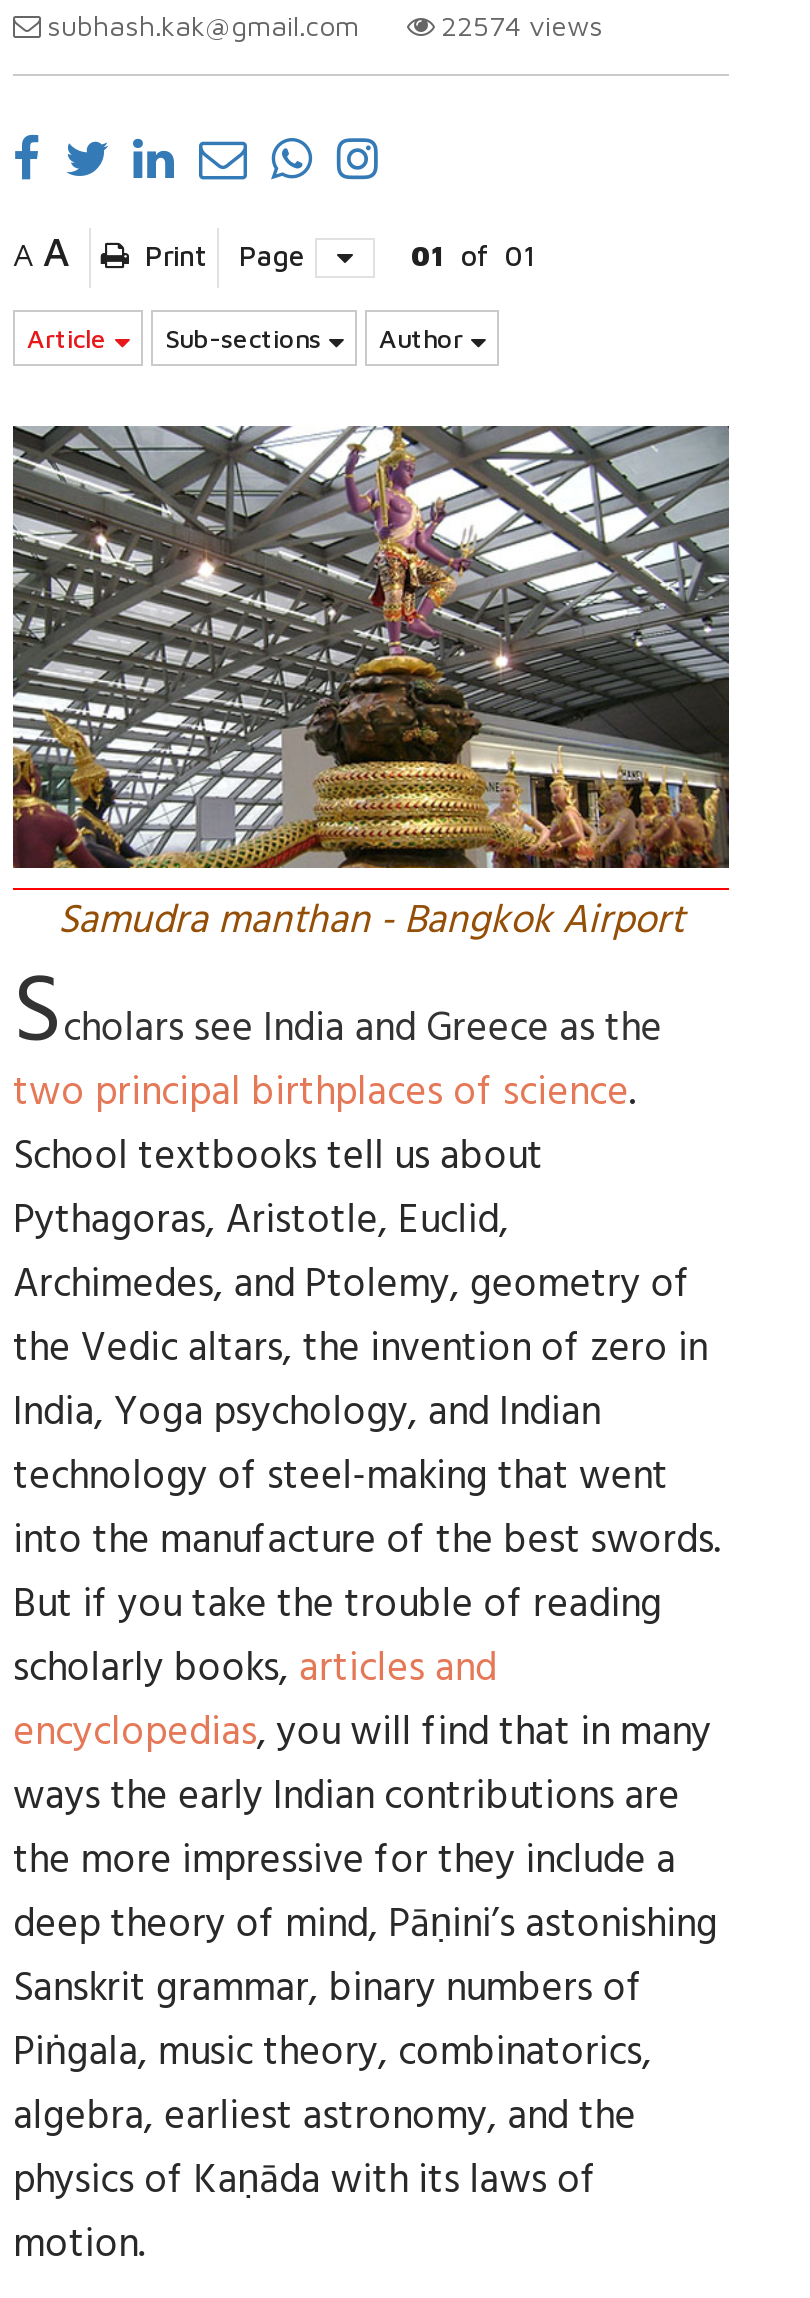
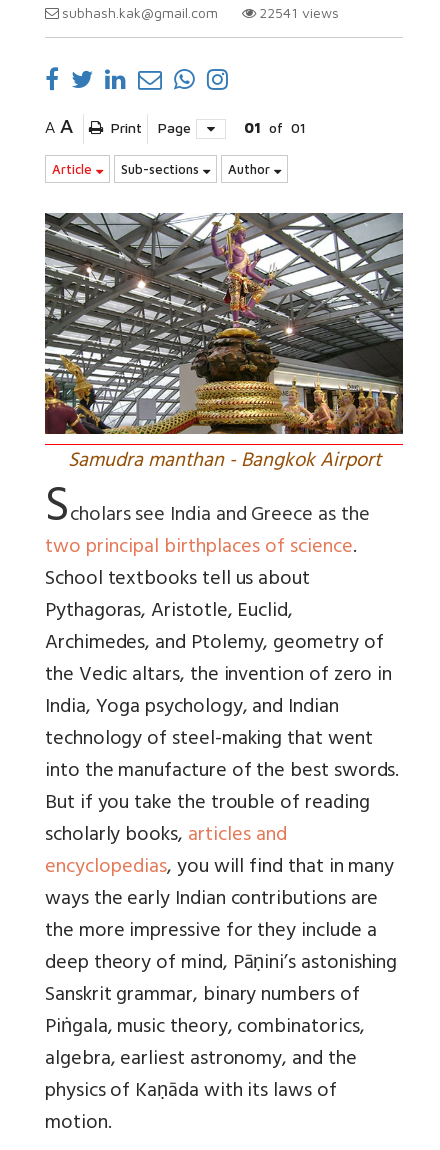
[441,8,603,42] 22574 views -> [259,4,339,21] 22541 views

